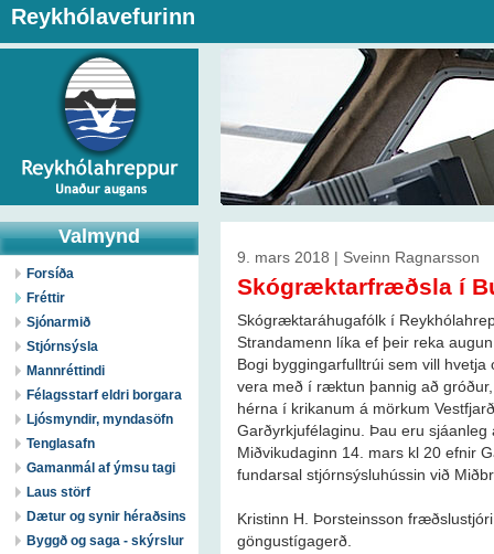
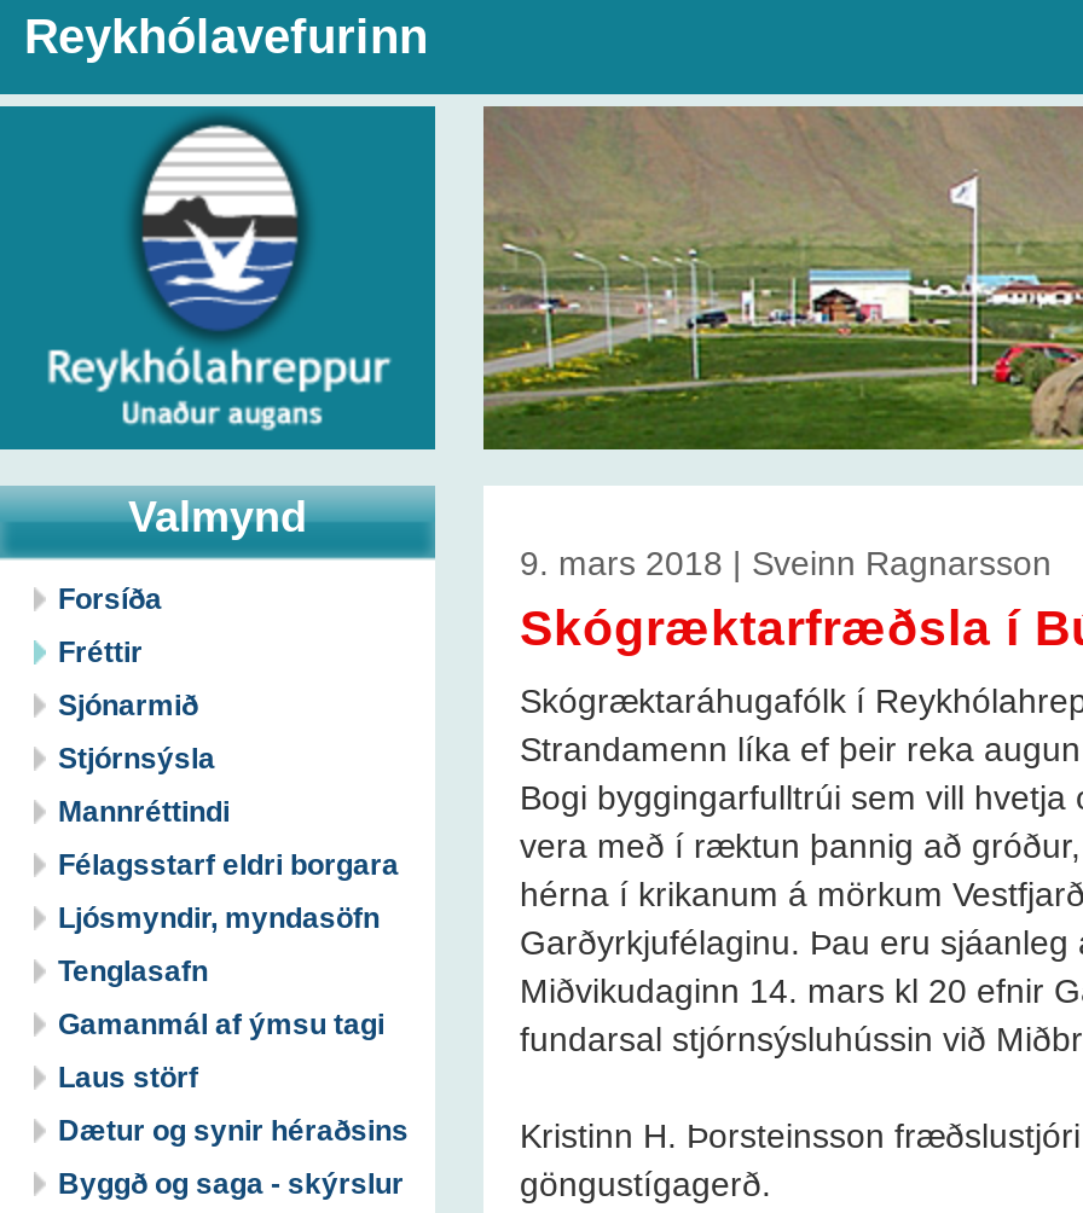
[221,47,491,206] [image] -> [481,104,1076,452] [image]

